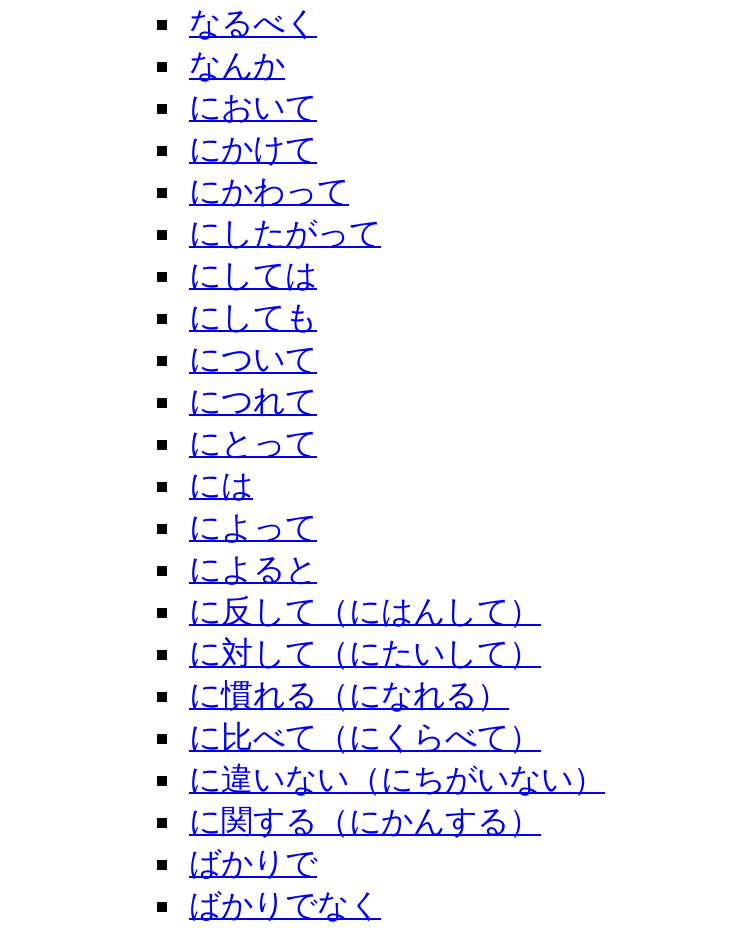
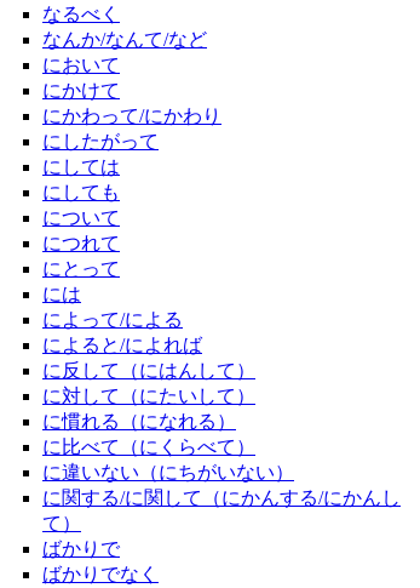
[189,48,285,82] なんか -> [42,29,207,50] なんか/なんて/など
[189,174,349,208] にかわって -> [42,105,221,126] にかわって/にかわり
[189,510,317,586] によって | によると -> [42,309,202,355] によって/による | によると/によれば
[189,804,541,838] に関する（にかんする） -> [42,487,401,533] に関する/に関して（にかんする/にかんし | て）

